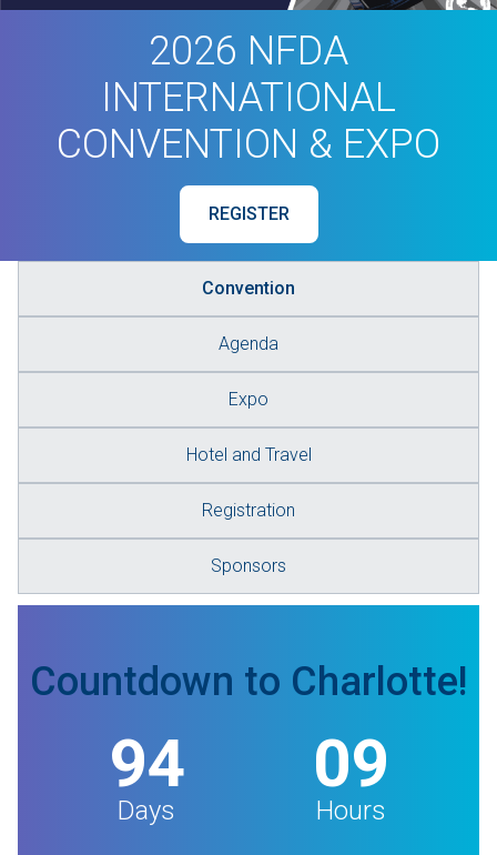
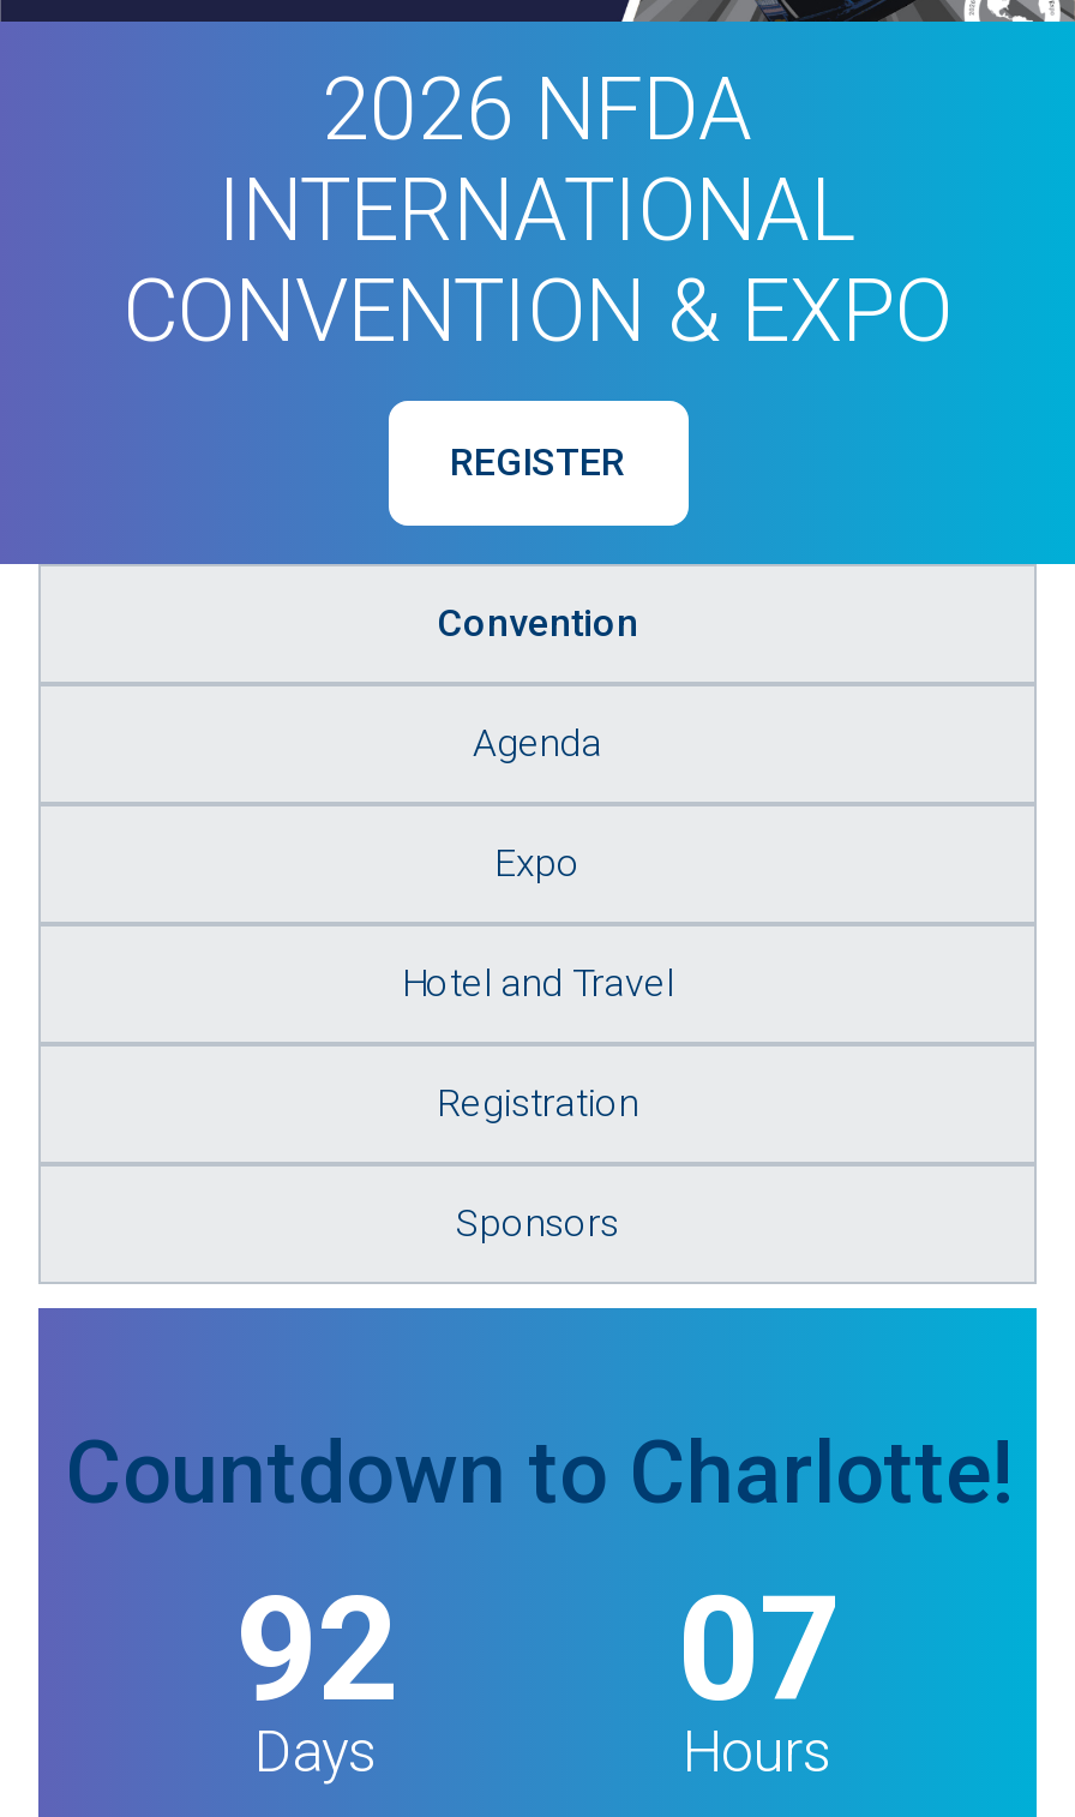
[109,724,184,803] 94 -> [235,1565,398,1735] 92
[313,724,388,803] 09 -> [677,1565,840,1735] 07

